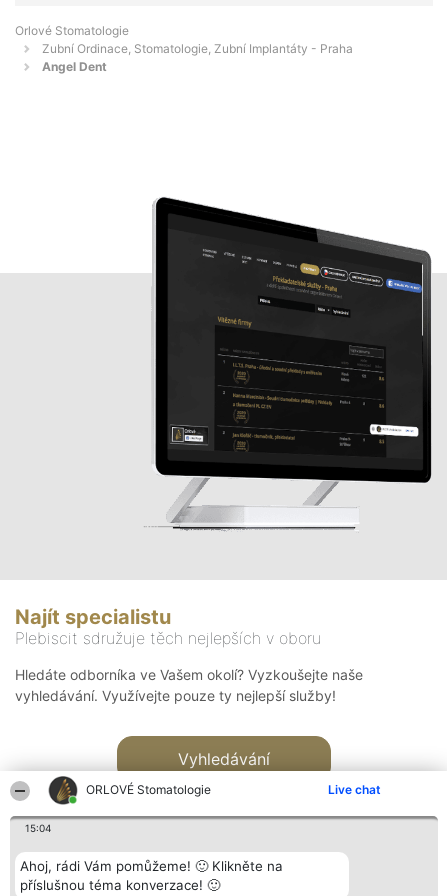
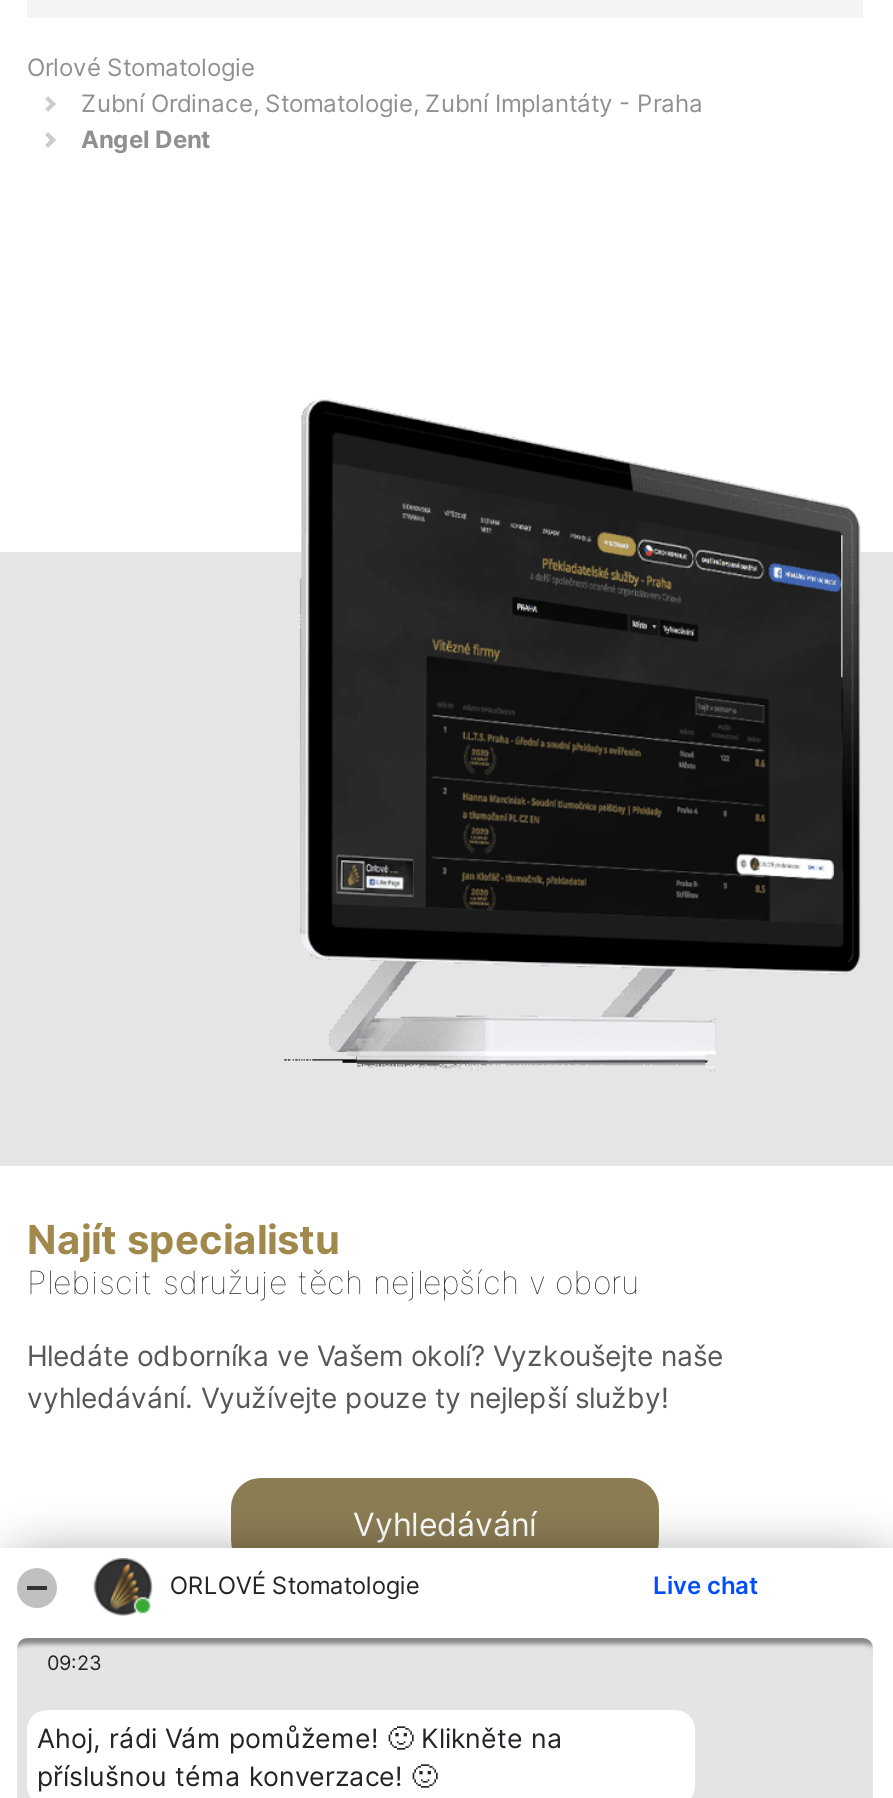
[25,822,51,834] 15:04 -> [47,1650,101,1674] 09:23

